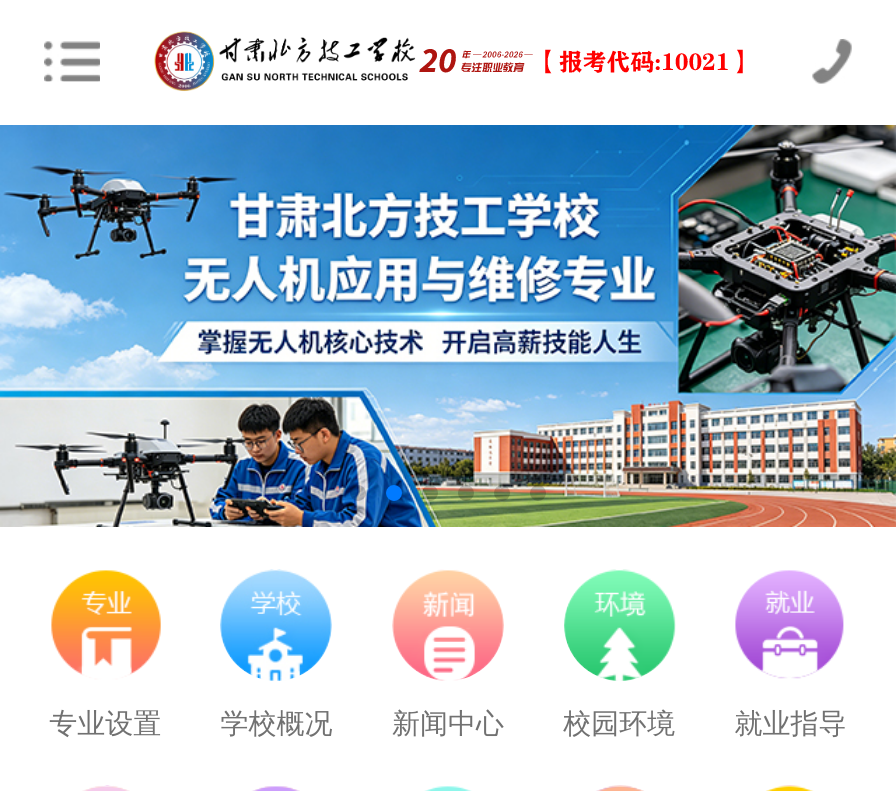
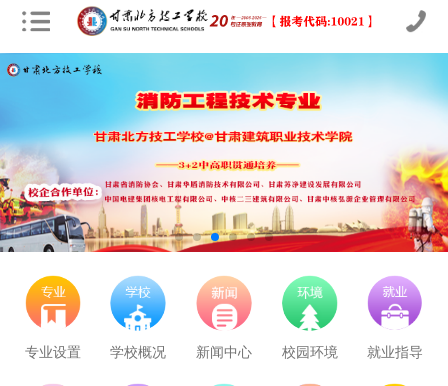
[6,123,890,529] [image] -> [3,52,445,254] [image]

